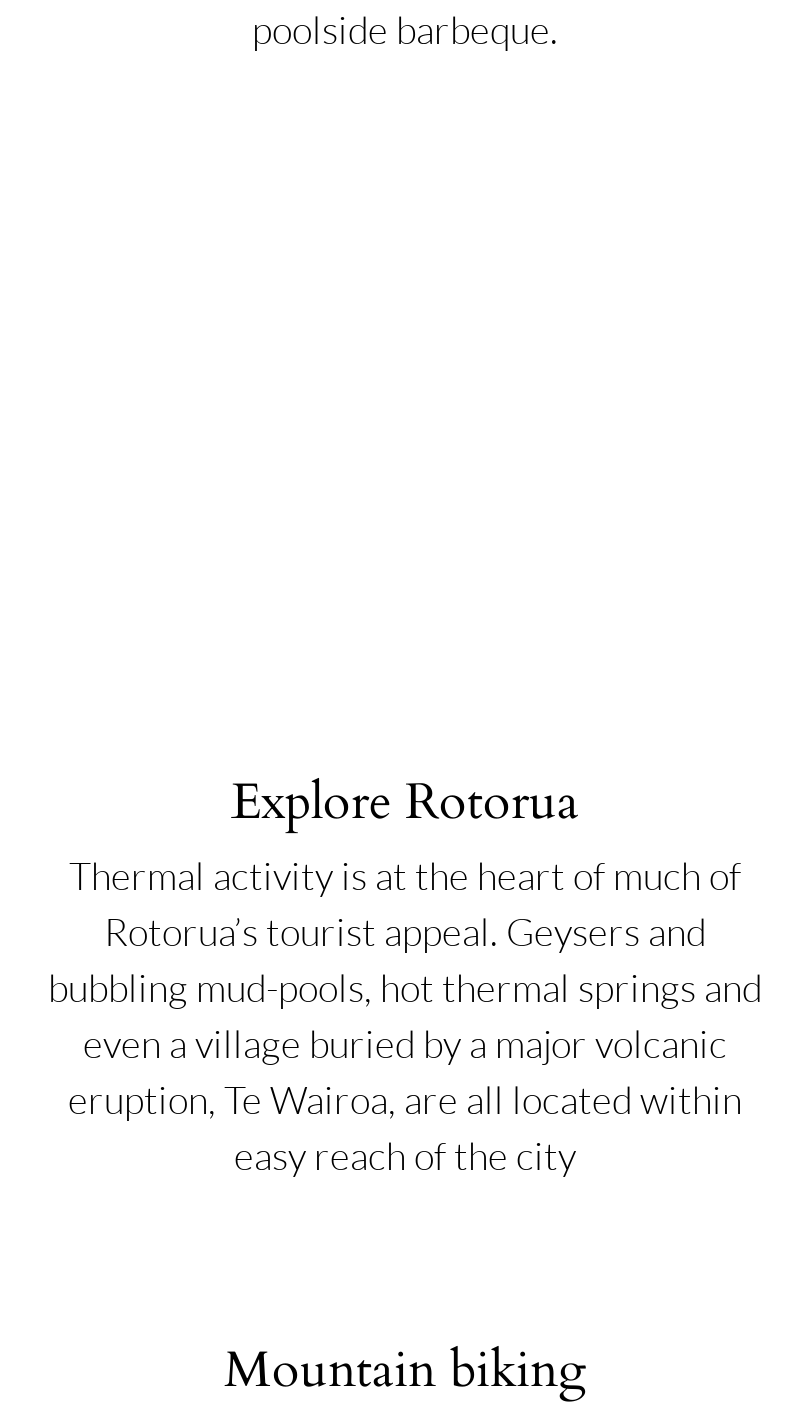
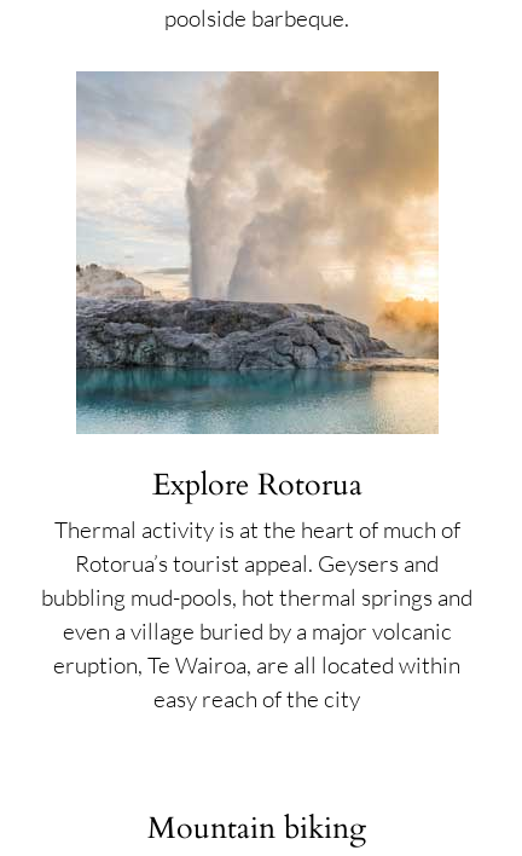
none -> [75,70,440,435] [image]

